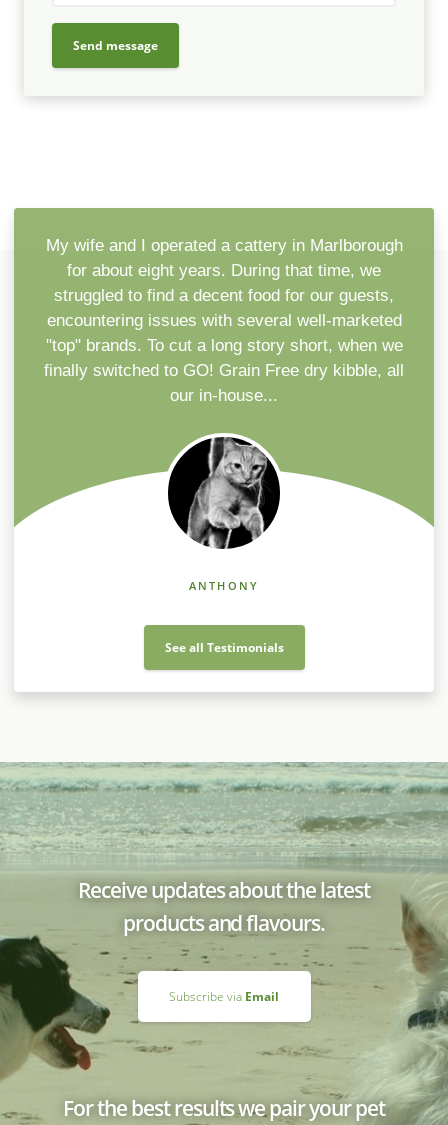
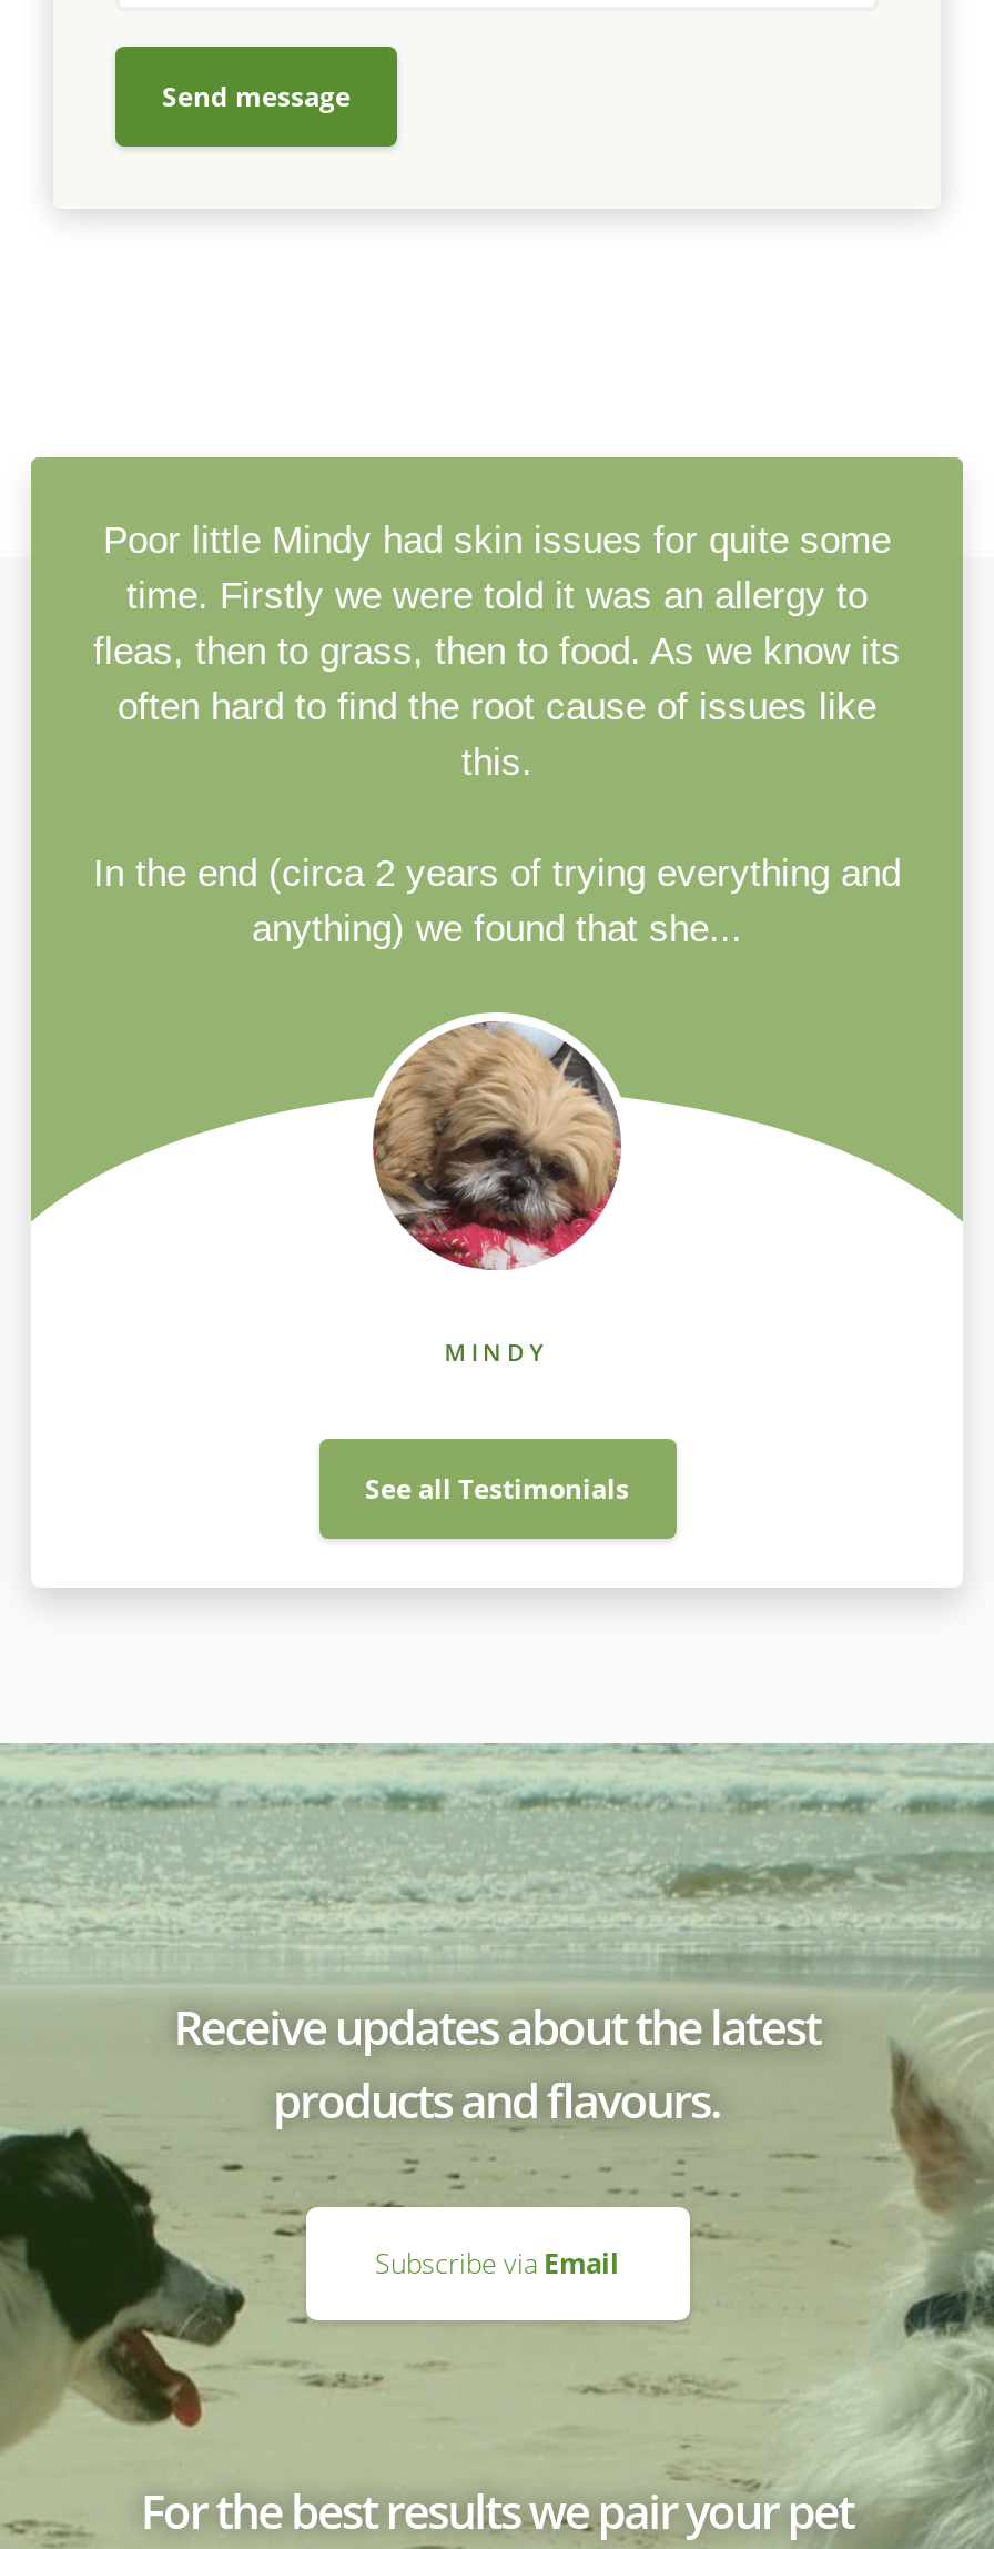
[44,236,404,405] My wife and I operated a cattery in Marlborough | for about eight years. During that time, we | struggled to find a decent food for our guests, | encountering issues with several well-marketed | "top" brands. To cut a long story short, when we | finally switched to GO! Grain Free dry kibble, all | our in-house... -> [93,519,901,950] Poor little Mindy had skin issues for quite some | time. Firstly we were told it was an allergy to | fleas, then to grass, then to food. As we know its | often hard to find the root cause of issues like | this. | In the end (circa 2 years of trying everything and | anything) we found that she...
[167,437,280,593] [image] | ANTHONY -> [371,1024,623,1368] [image] | MINDY

